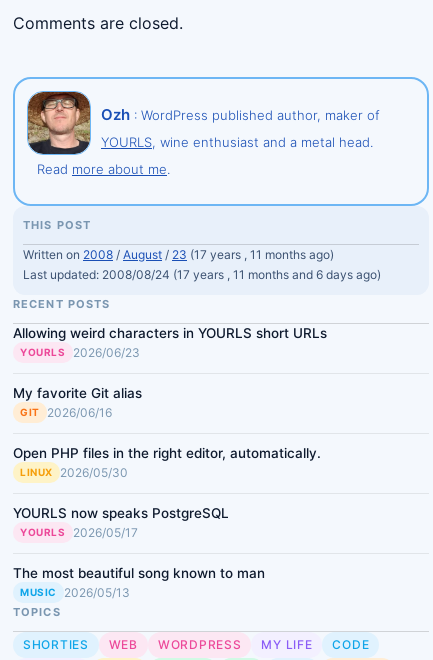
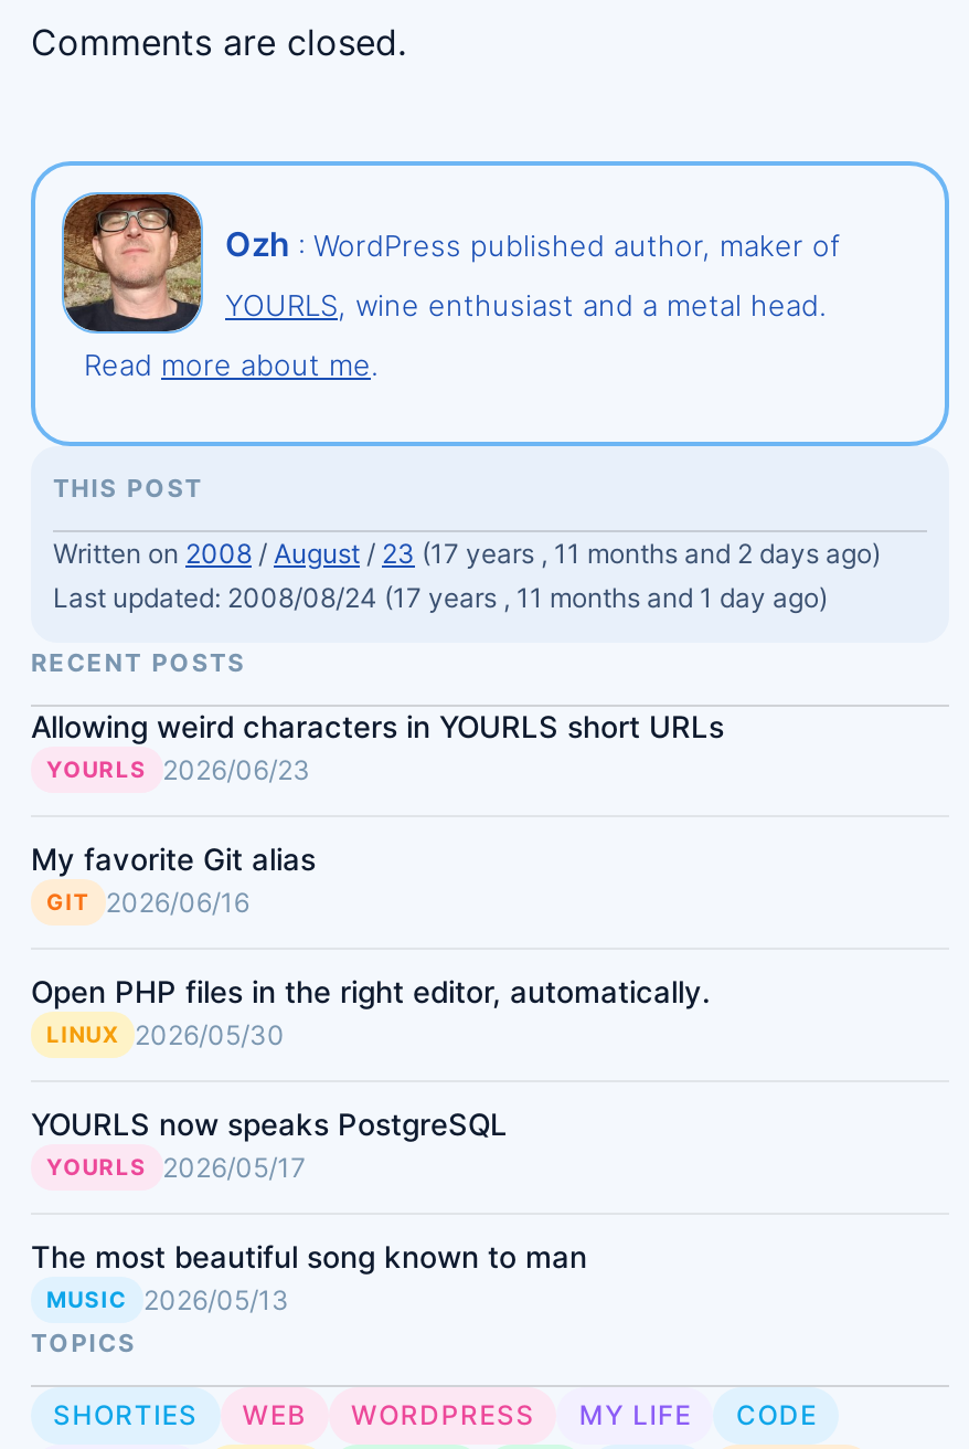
[23,247,381,282] Written on 2008 / August / 23 (17 years , 11 months ago) | Last updated: 2008/08/24 (17 years , 11 months and 6 days ago) -> [53,537,881,614] Written on 2008 / August / 23 (17 years , 11 months and 2 days ago) | Last updated: 2008/08/24 (17 years , 11 months and 1 day ago)

